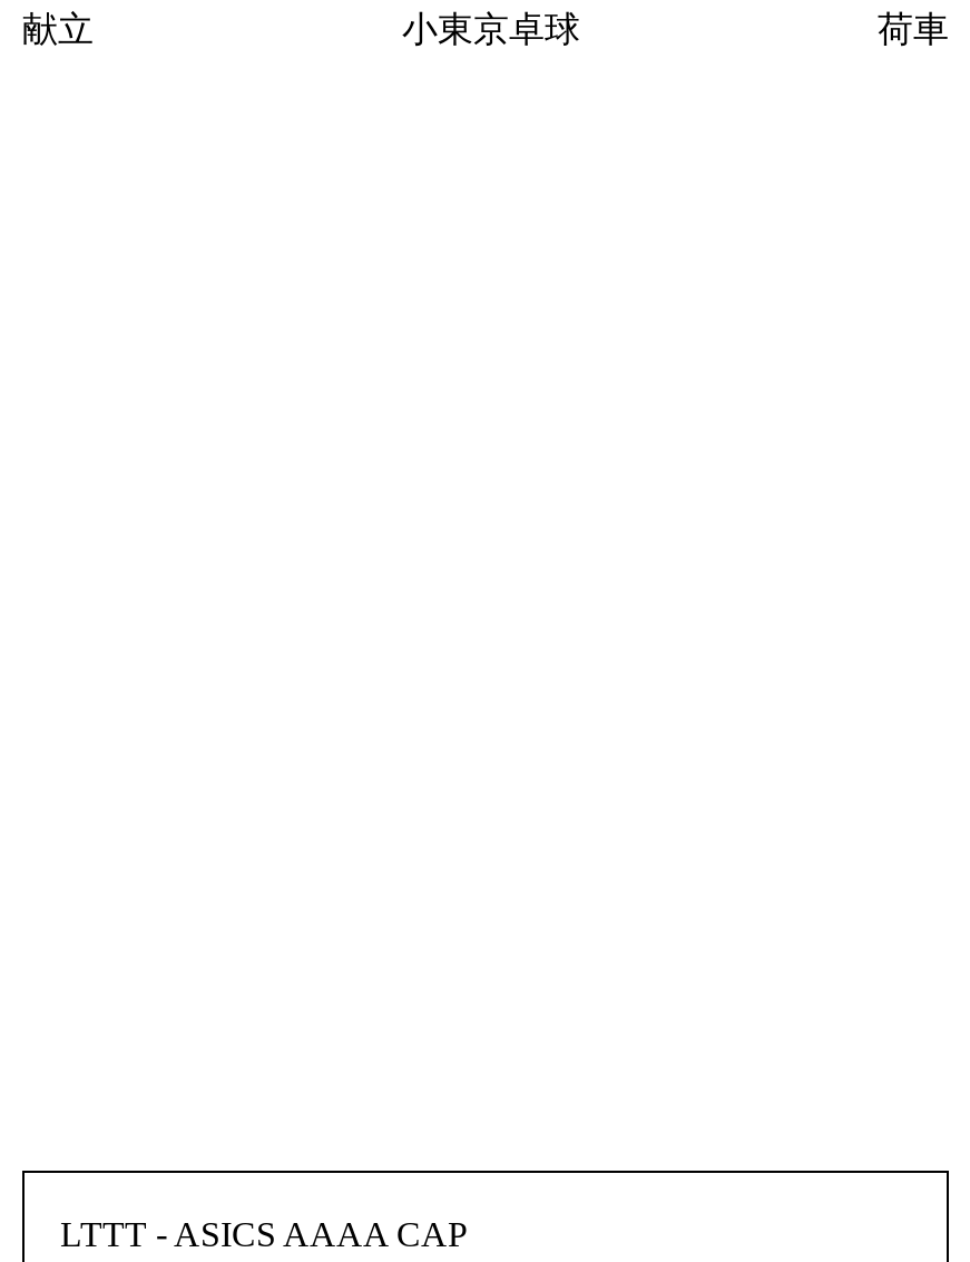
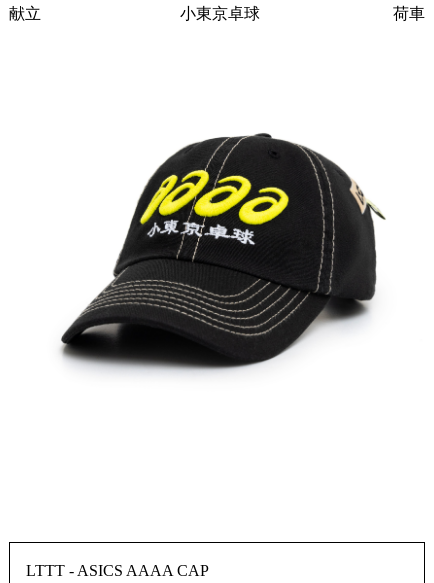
none -> [60,132,386,374] [image]

